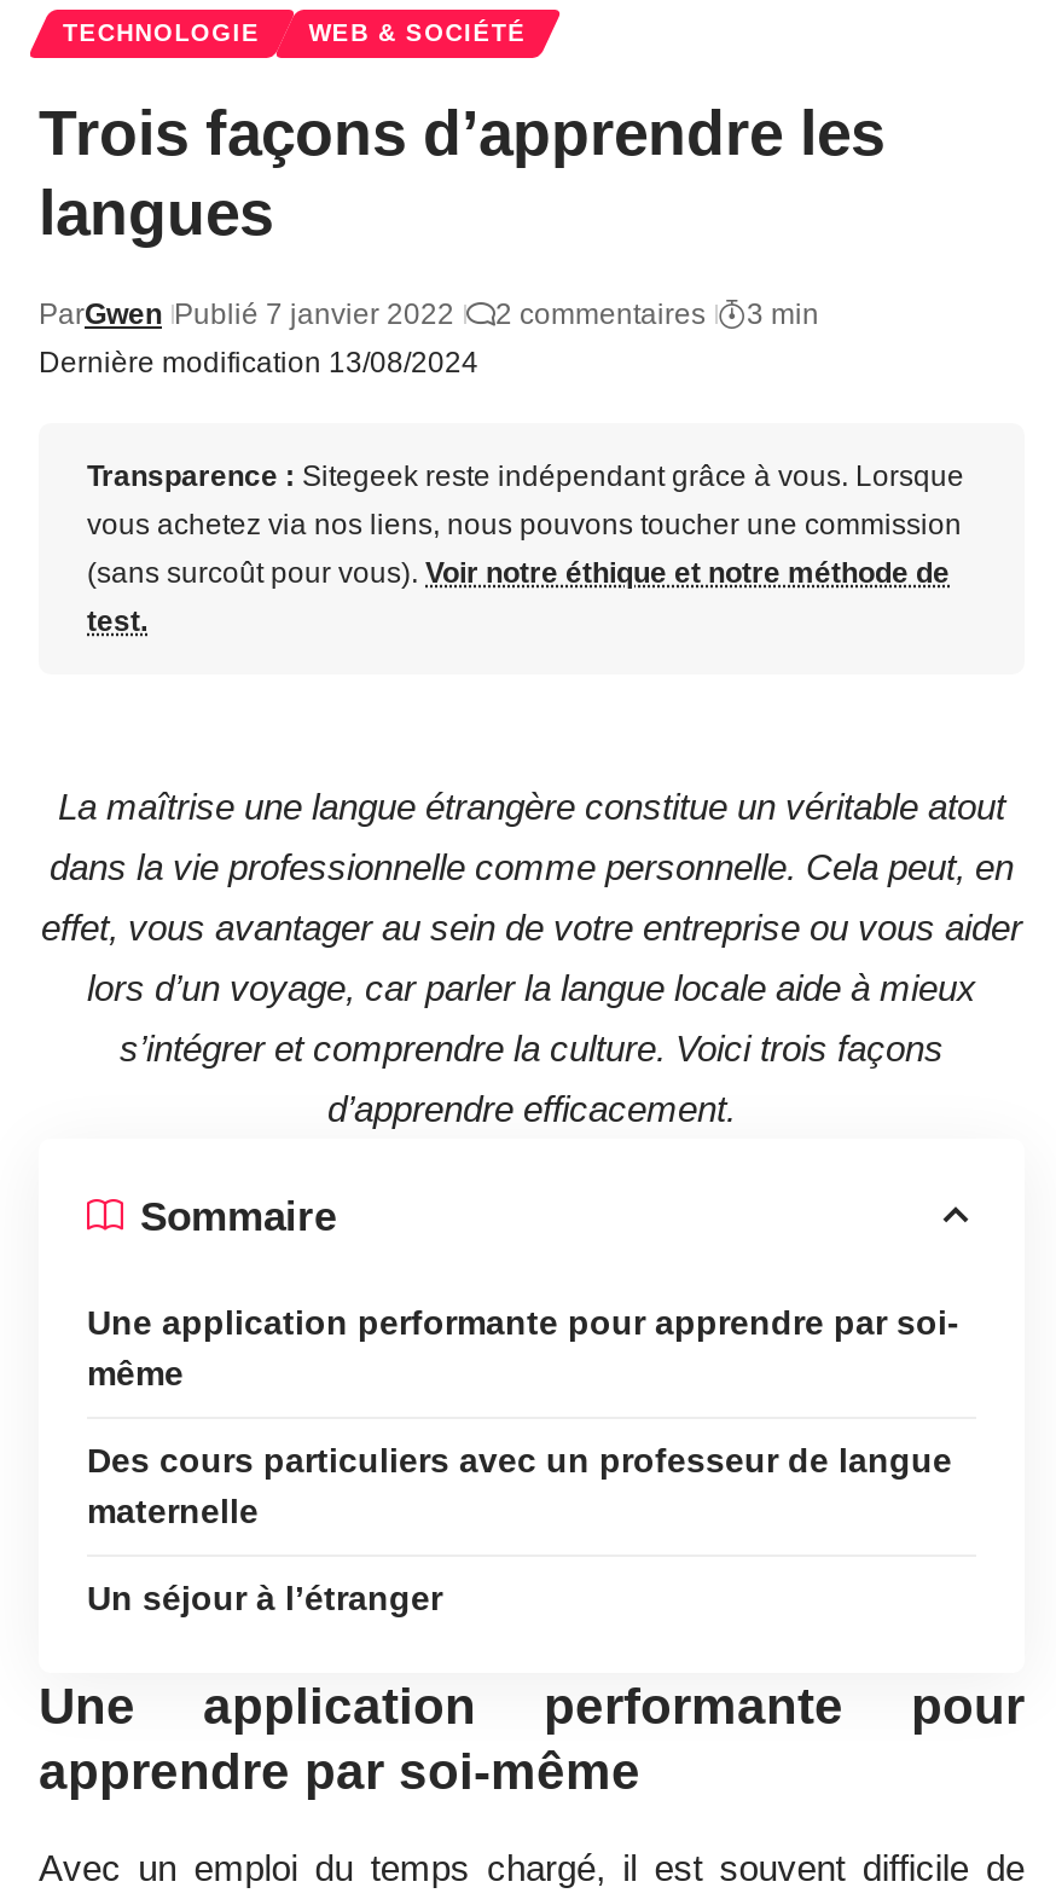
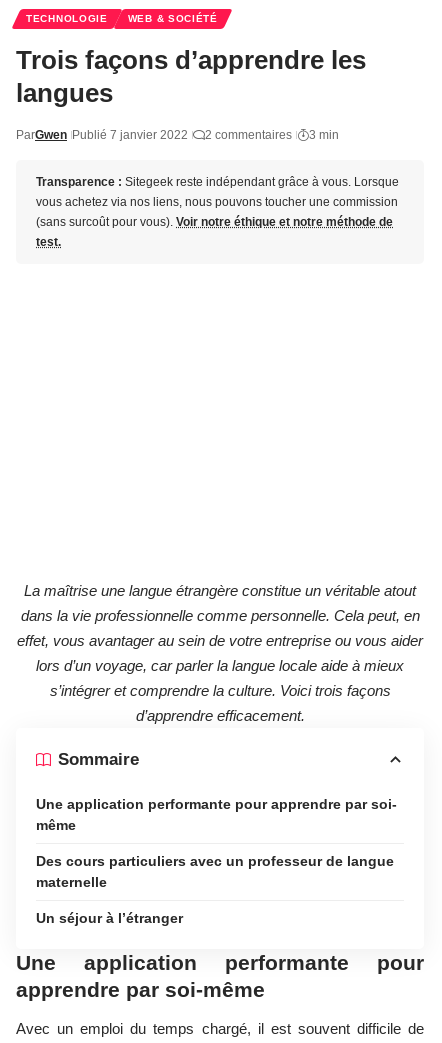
[39,346,478,380] Dernière modification 13/08/2024 -> none
moved [87,459,964,638] -> [36,175,399,249]: Transparence : Sitegeek reste indépendant grâce à vous. Lorsque | vous achetez via nos liens, nous pouvons toucher une commission | (sans surcoût pour vous). Voir notre éthique et notre méthode de | test.

